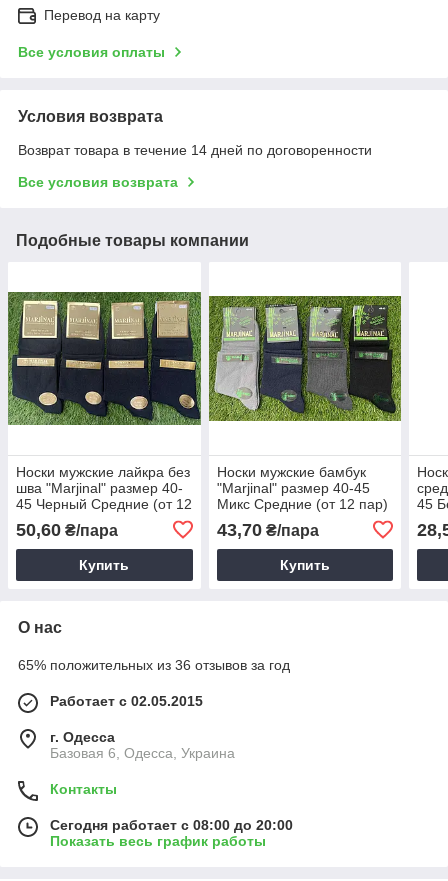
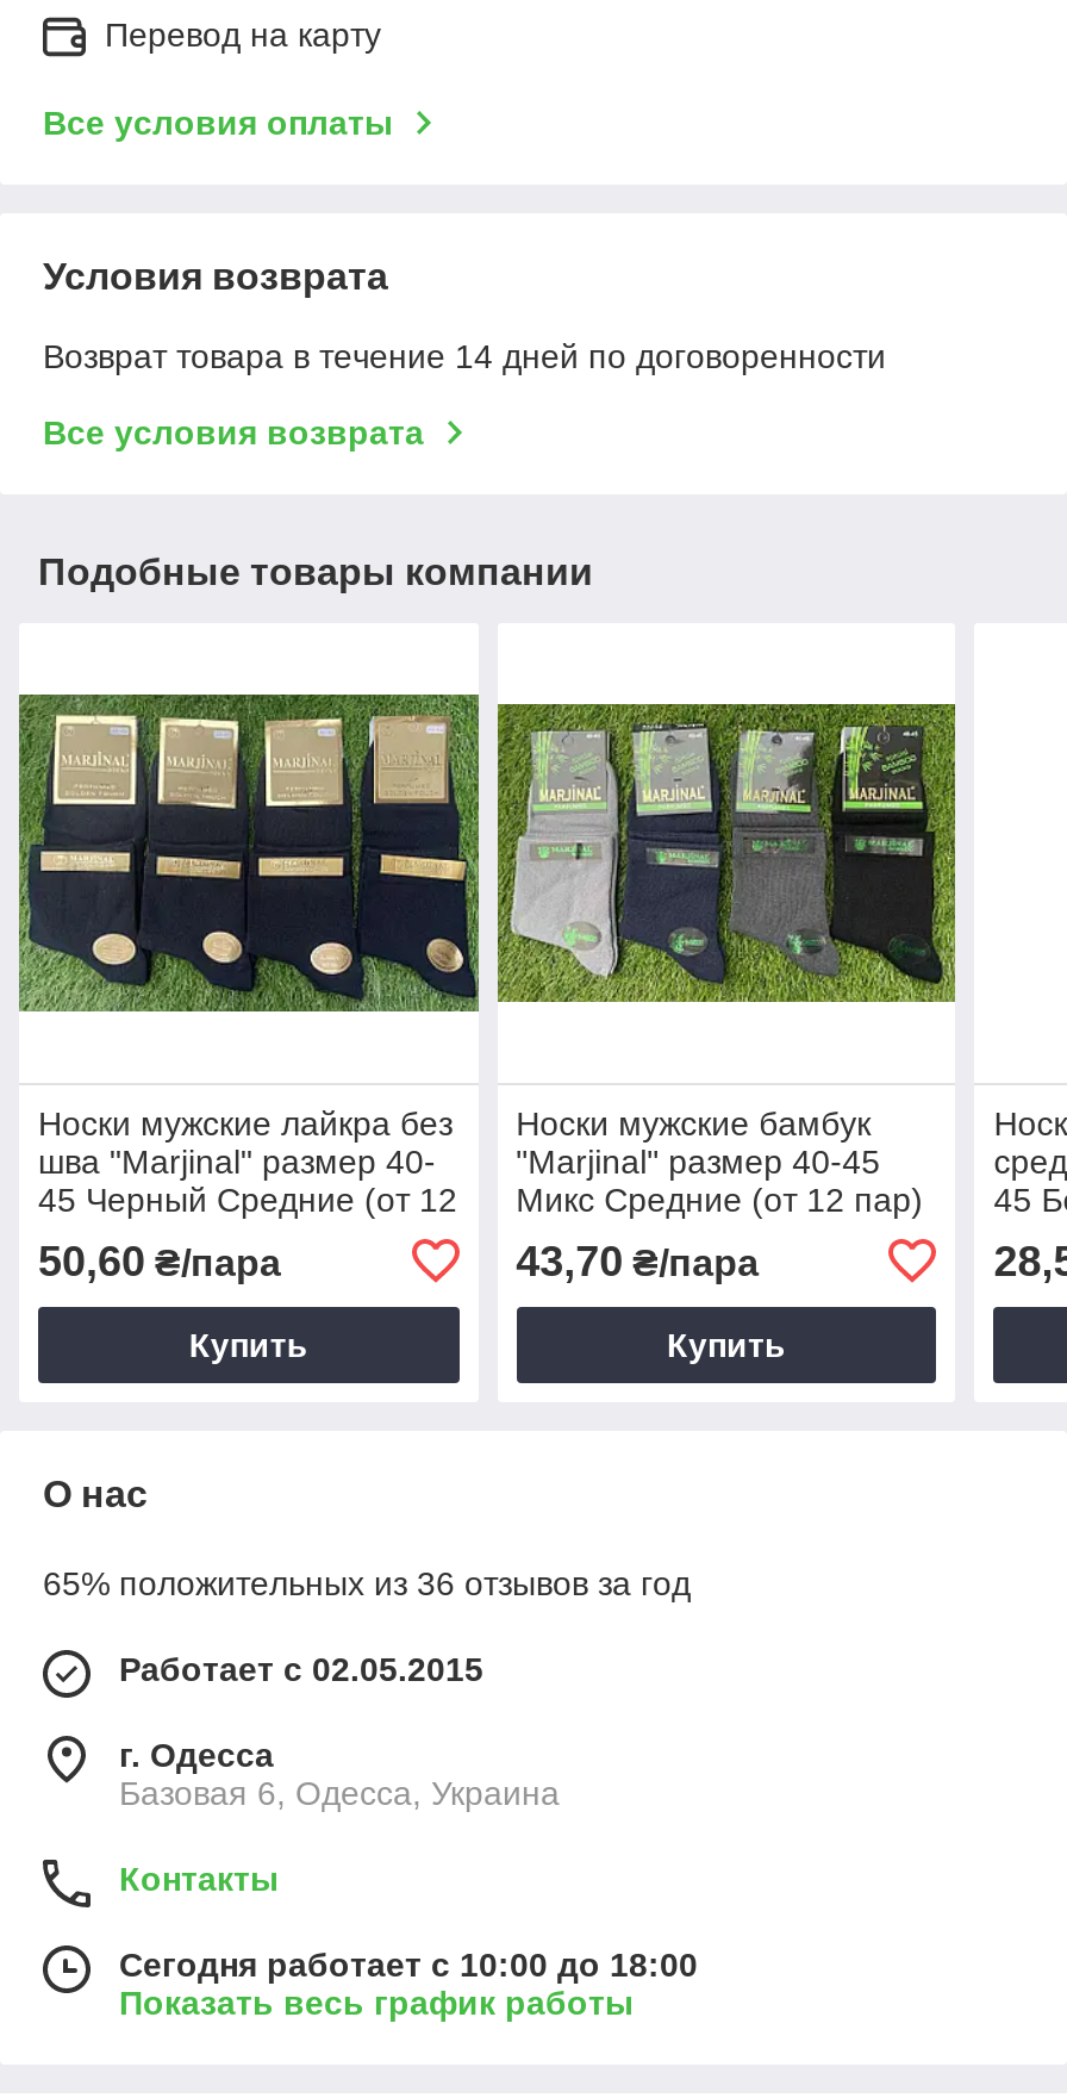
[50,817,293,833] Сегодня работает с 08:00 до 20:00 -> [119,1945,698,1983] Сегодня работает с 10:00 до 18:00

